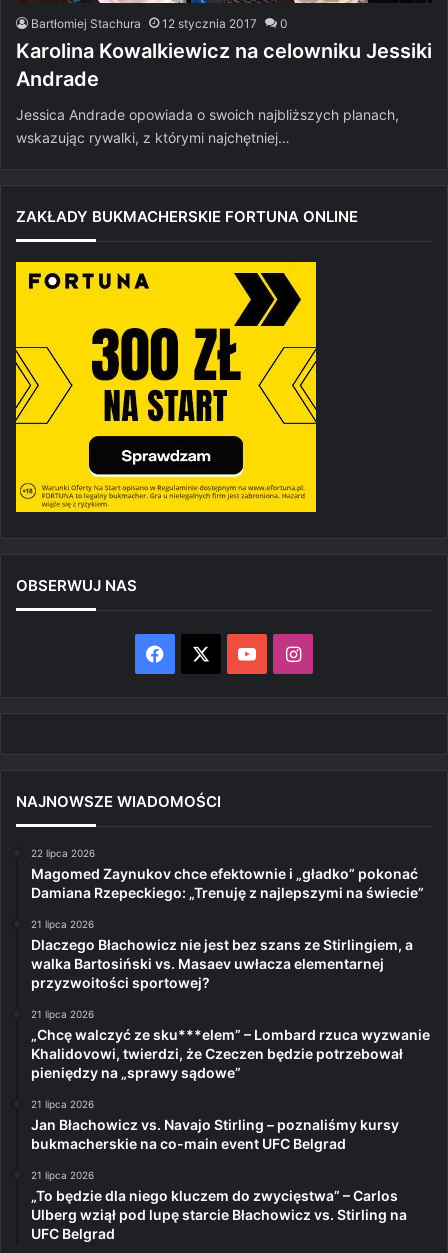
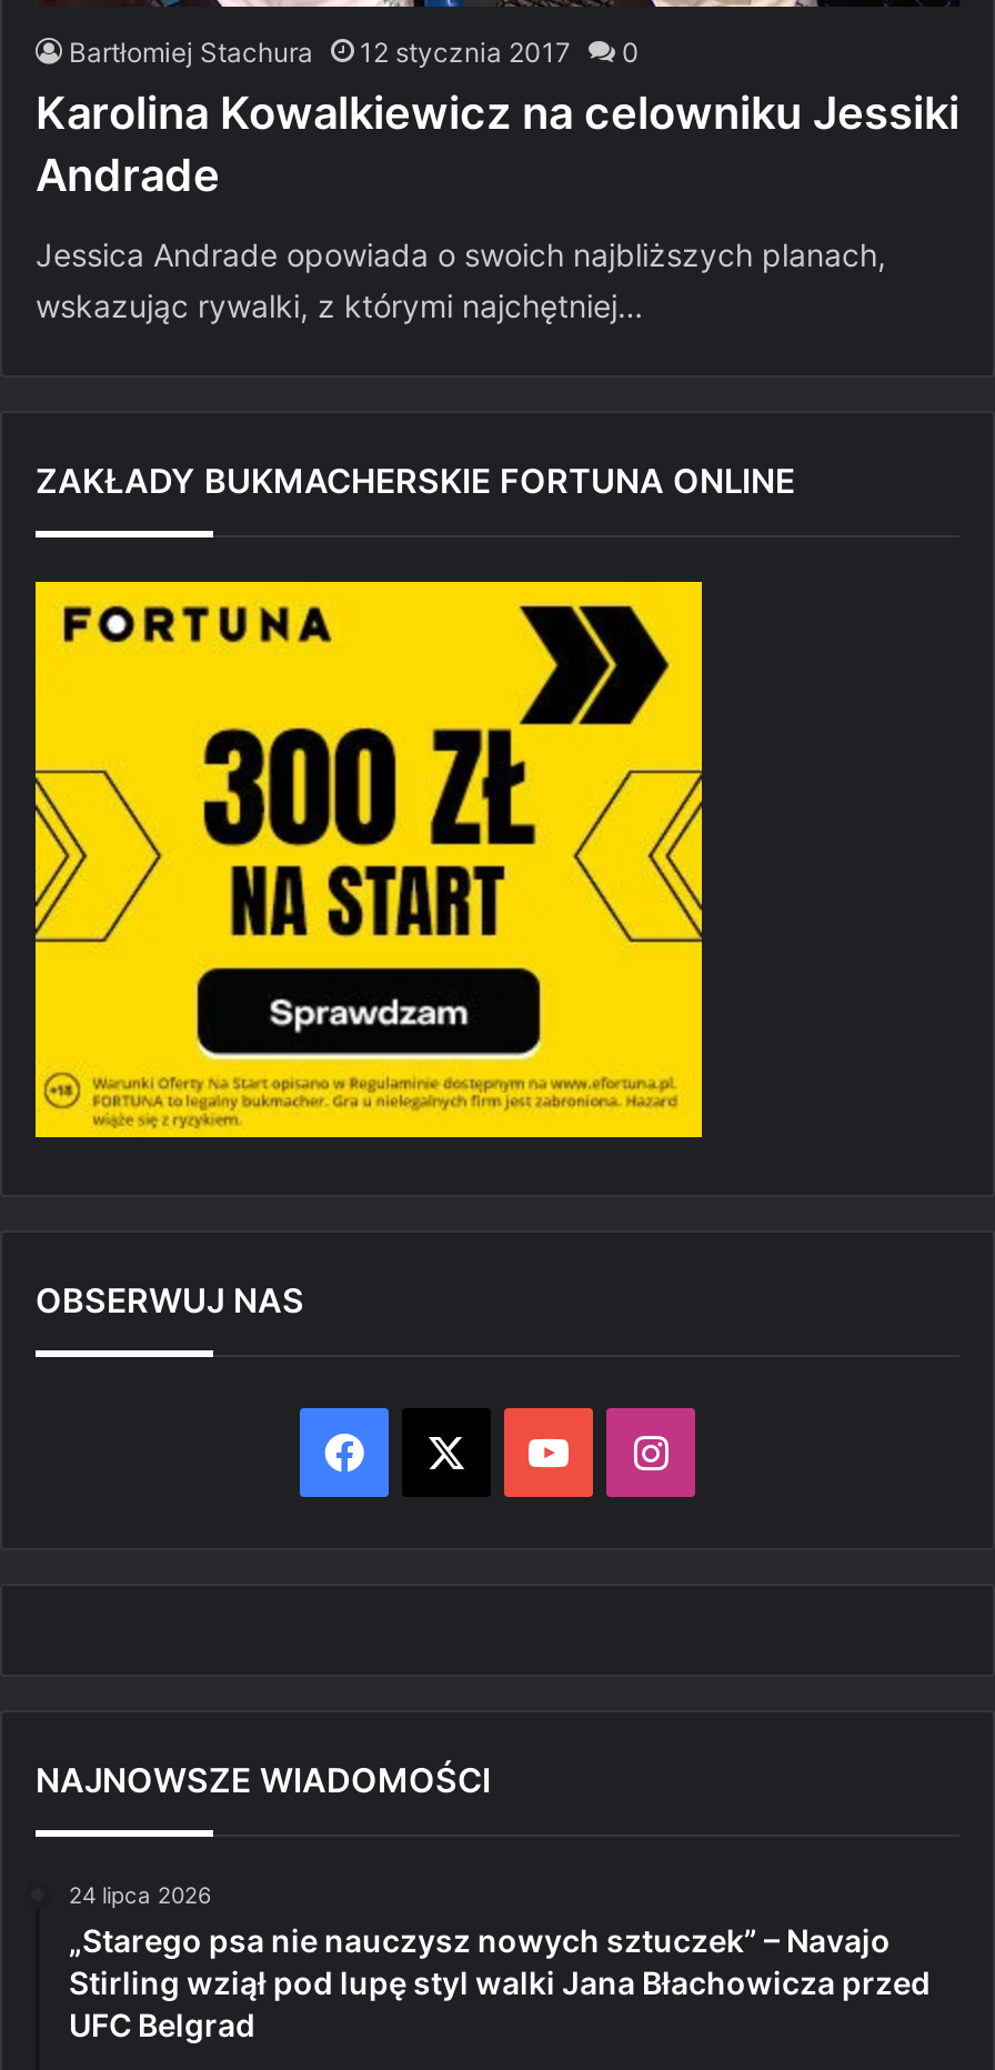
[31,847,430,1223] 22 lipca 2026 | Magomed Zaynukov chce efektownie i „gładko” pokonać | Damiana Rzepeckiego: „Trenuję z najlepszymi na świecie” | 21 lipca 2026 | Dlaczego Błachowicz nie jest bez szans ze Stirlingiem, a | walka Bartosiński vs. Masaev uwłacza elementarnej | przyzwoitości sportowej? | 21 lipca 2026 | „Chcę walczyć ze sku***elem” – Lombard rzuca wyzwanie | Khalidovowi, twierdzi, że Czeczen będzie potrzebował | pieniędzy na „sprawy sądowe” | 21 lipca 2026 | Jan Błachowicz vs. Navajo Stirling – poznaliśmy kursy | bukmacherskie na co-main event UFC Belgrad | 21 lipca 2026 | „To będzie dla niego kluczem do zwycięstwa” – Carlos | Ulberg wziął pod lupę starcie Błachowicz vs. Stirling na -> [69,1882,931,2002] 24 lipca 2026 | „Starego psa nie nauczysz nowych sztuczek” – Navajo | Stirling wziął pod lupę styl walki Jana Błachowicza przed

